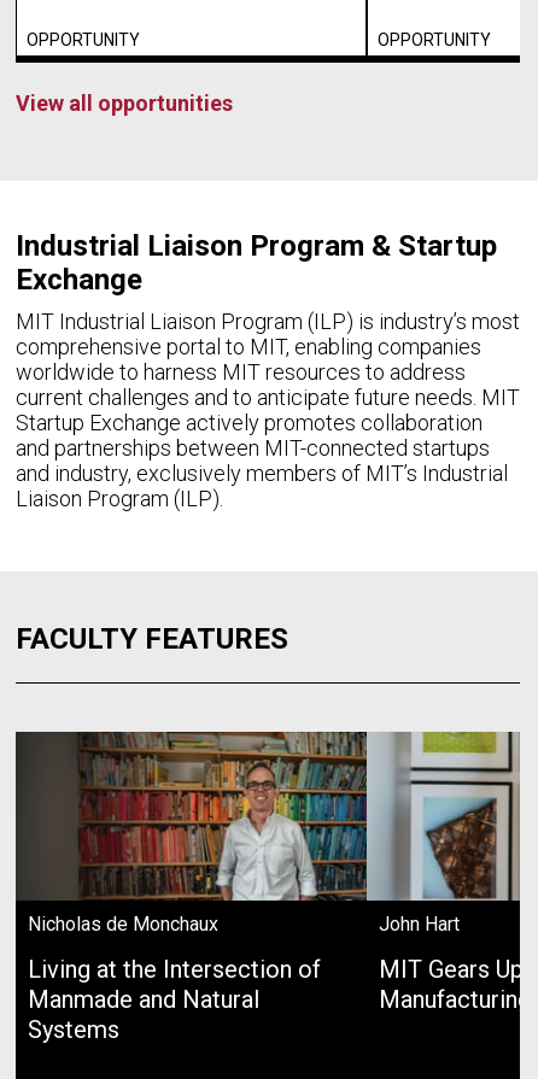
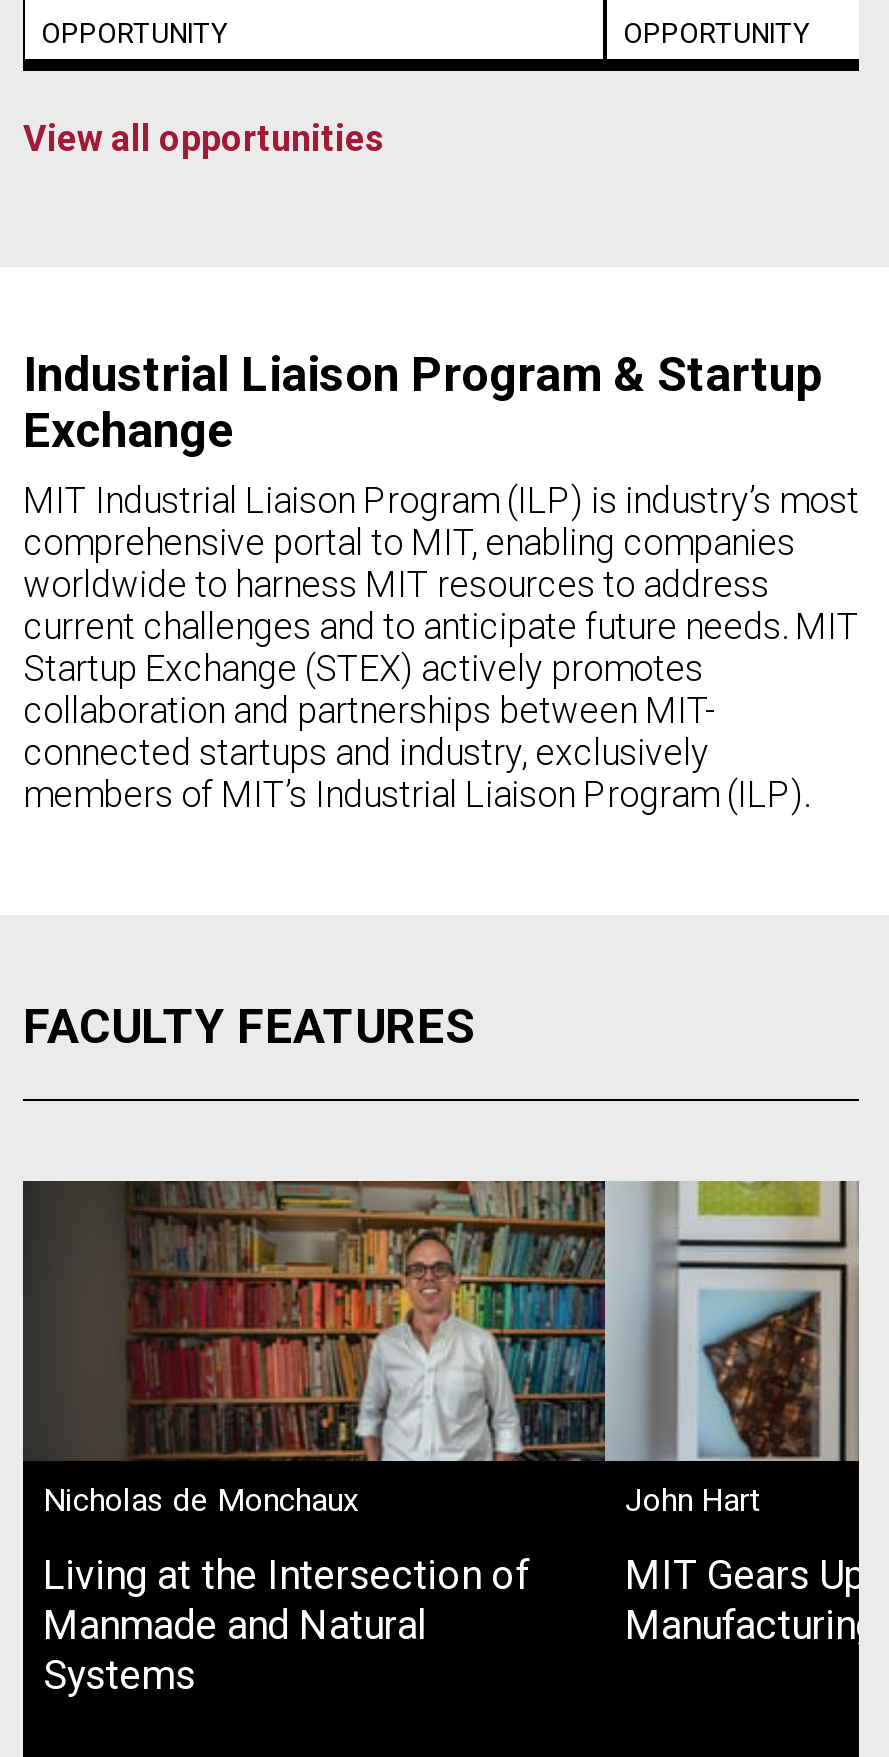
[16,410,508,511] Startup Exchange actively promotes collaboration | and partnerships between MIT-connected startups | and industry, exclusively members of MIT’s Industrial | Liaison Program (ILP). -> [23,647,809,815] Startup Exchange (STEX) actively promotes | collaboration and partnerships between MIT- | connected startups and industry, exclusively | members of MIT’s Industrial Liaison Program (ILP).

